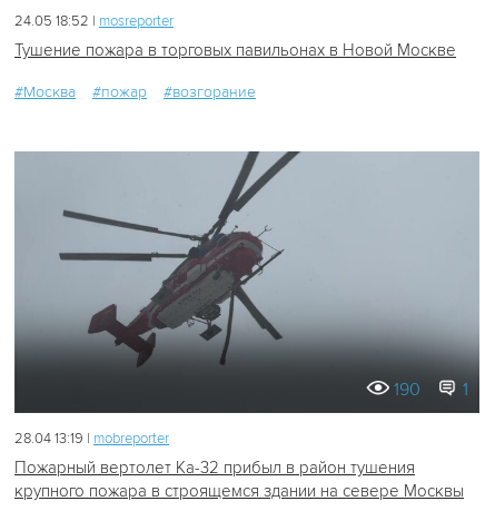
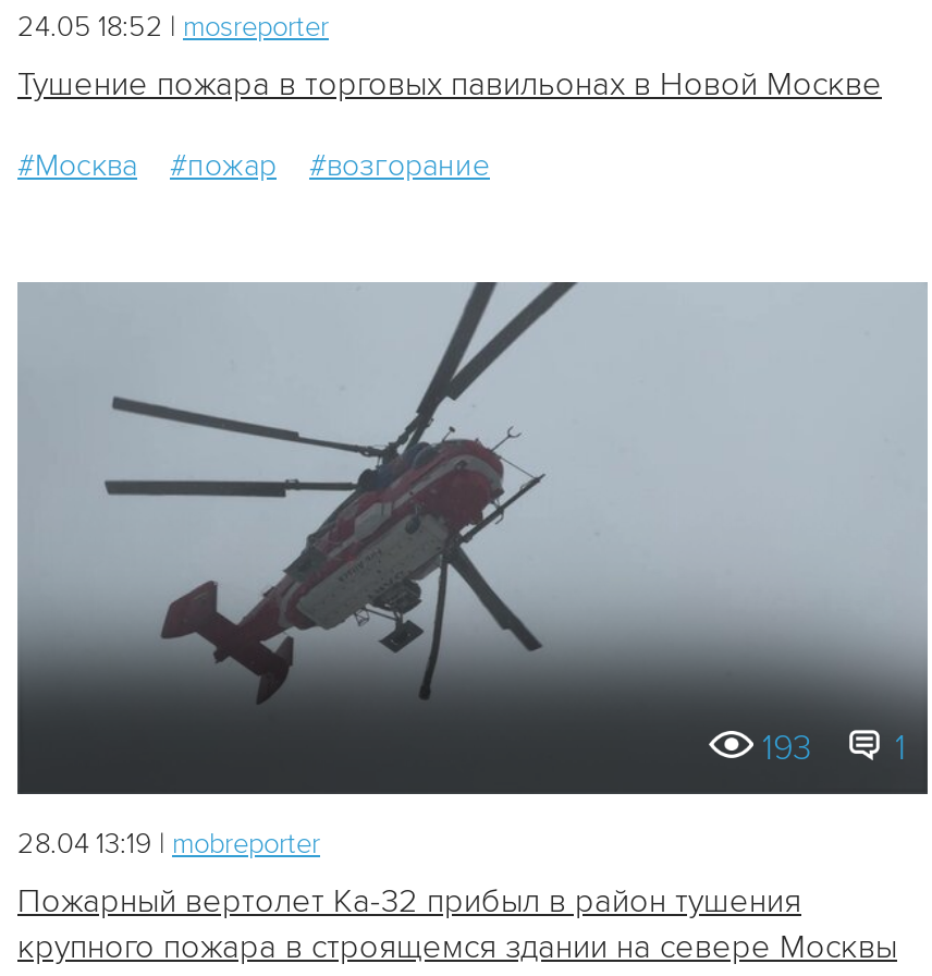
[394,378,468,401] 190 1 -> [762,726,906,770] 193 1

